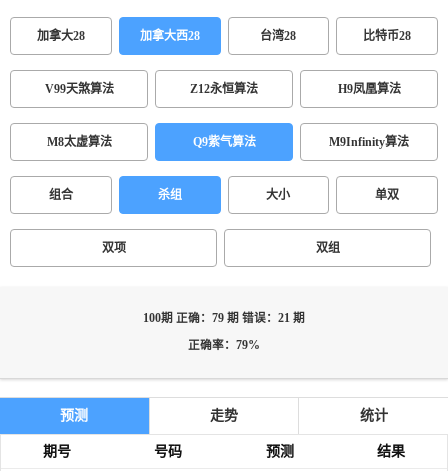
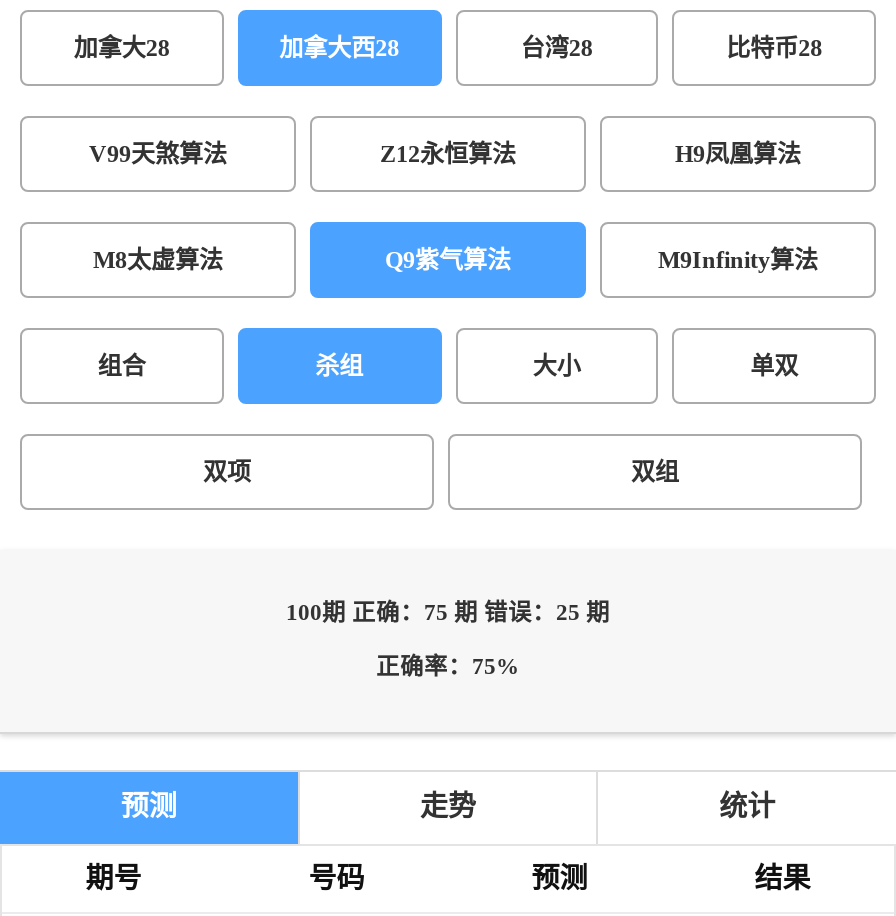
[143,312,305,325] 100期 正确：79 期 错误：21 期 -> [286,600,610,626] 100期 正确：75 期 错误：25 期
[188,339,260,352] 正确率：79% -> [376,654,520,680] 正确率：75%

